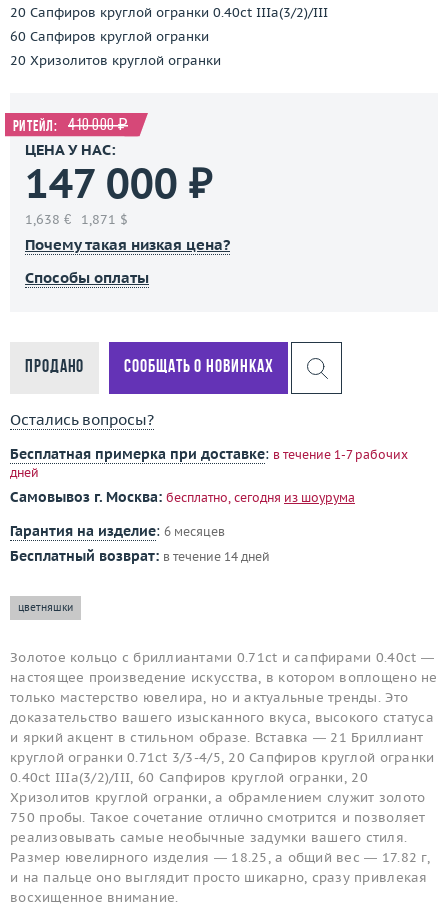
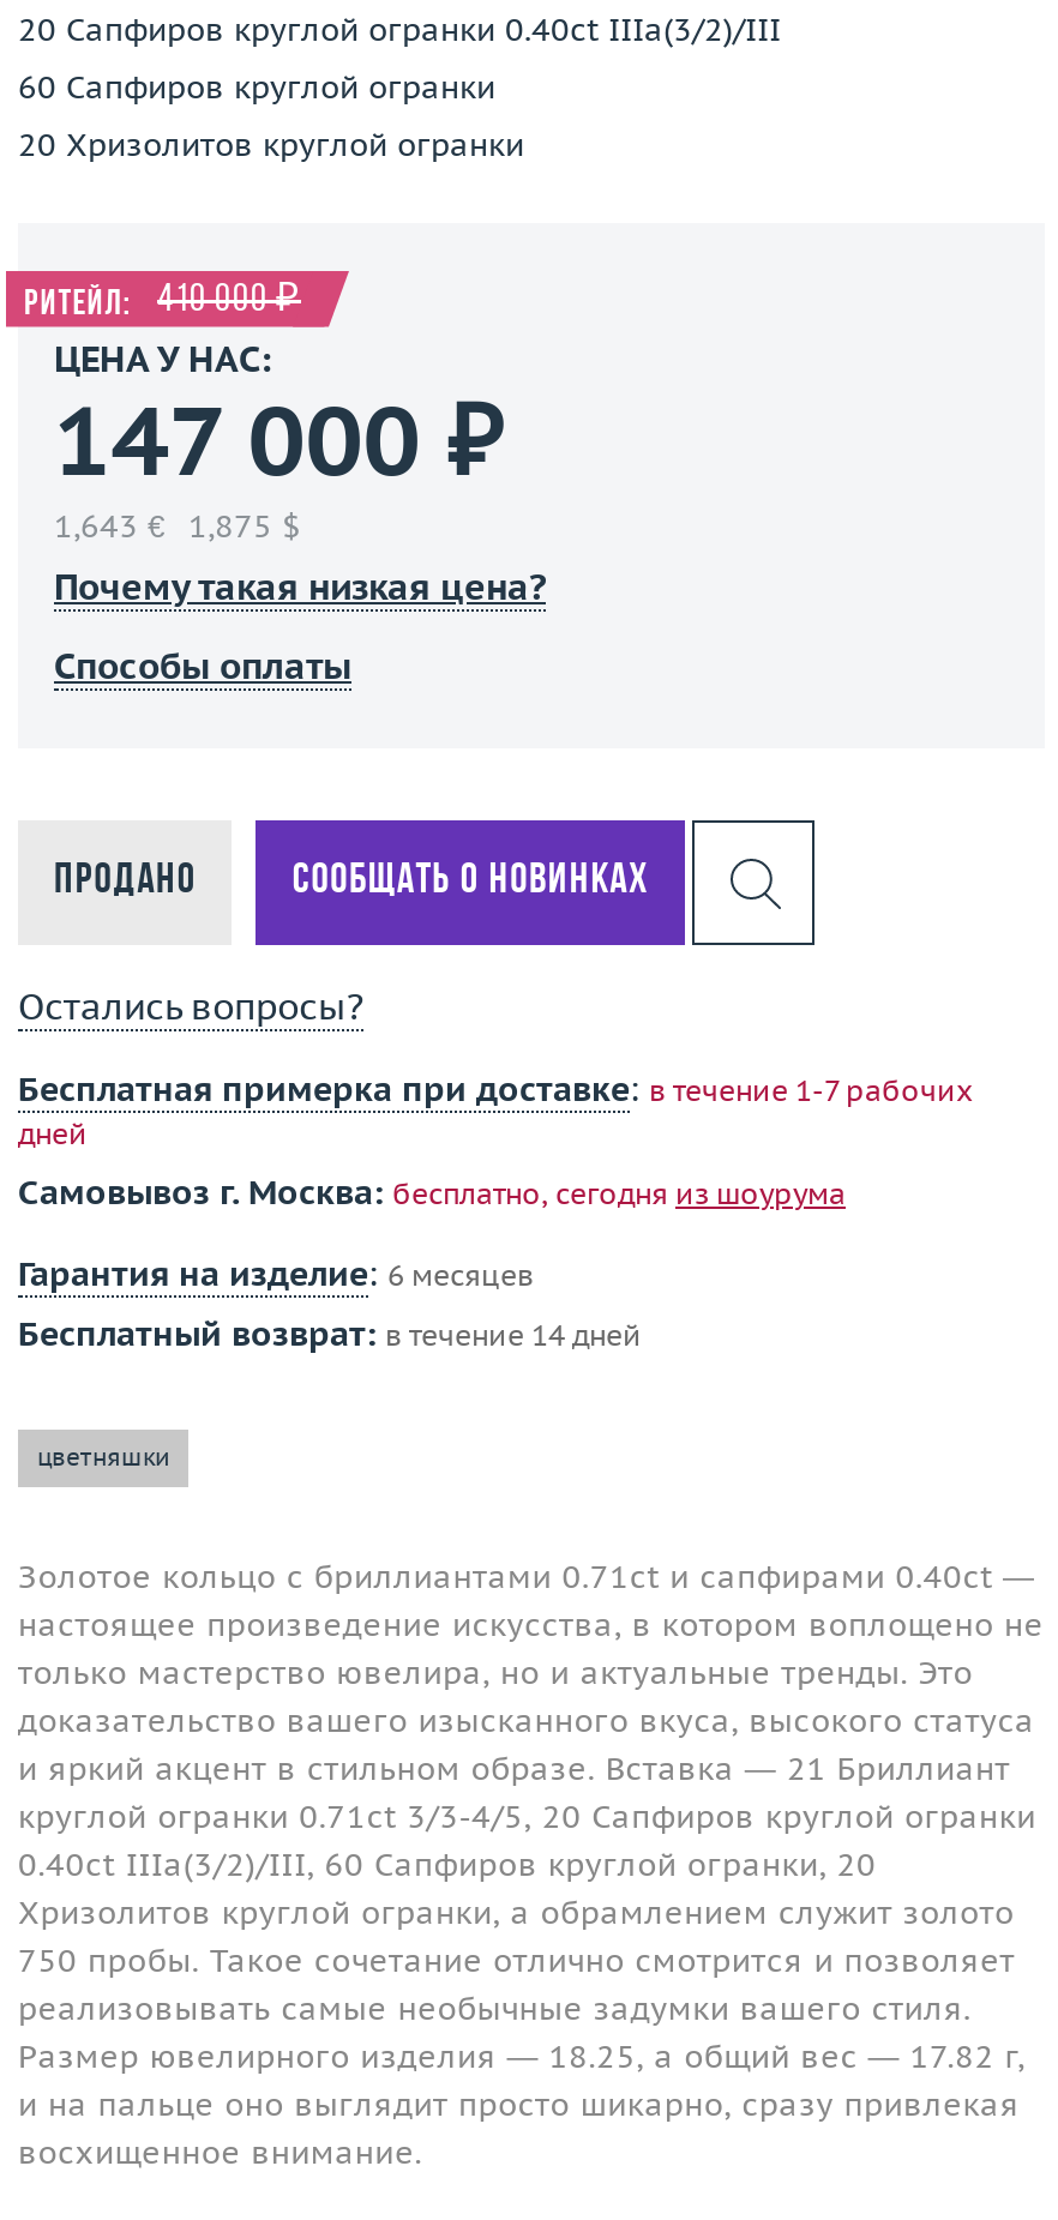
[25,211,128,228] 1,638 € 1,871 $ -> [54,507,301,548] 1,643 € 1,875 $

